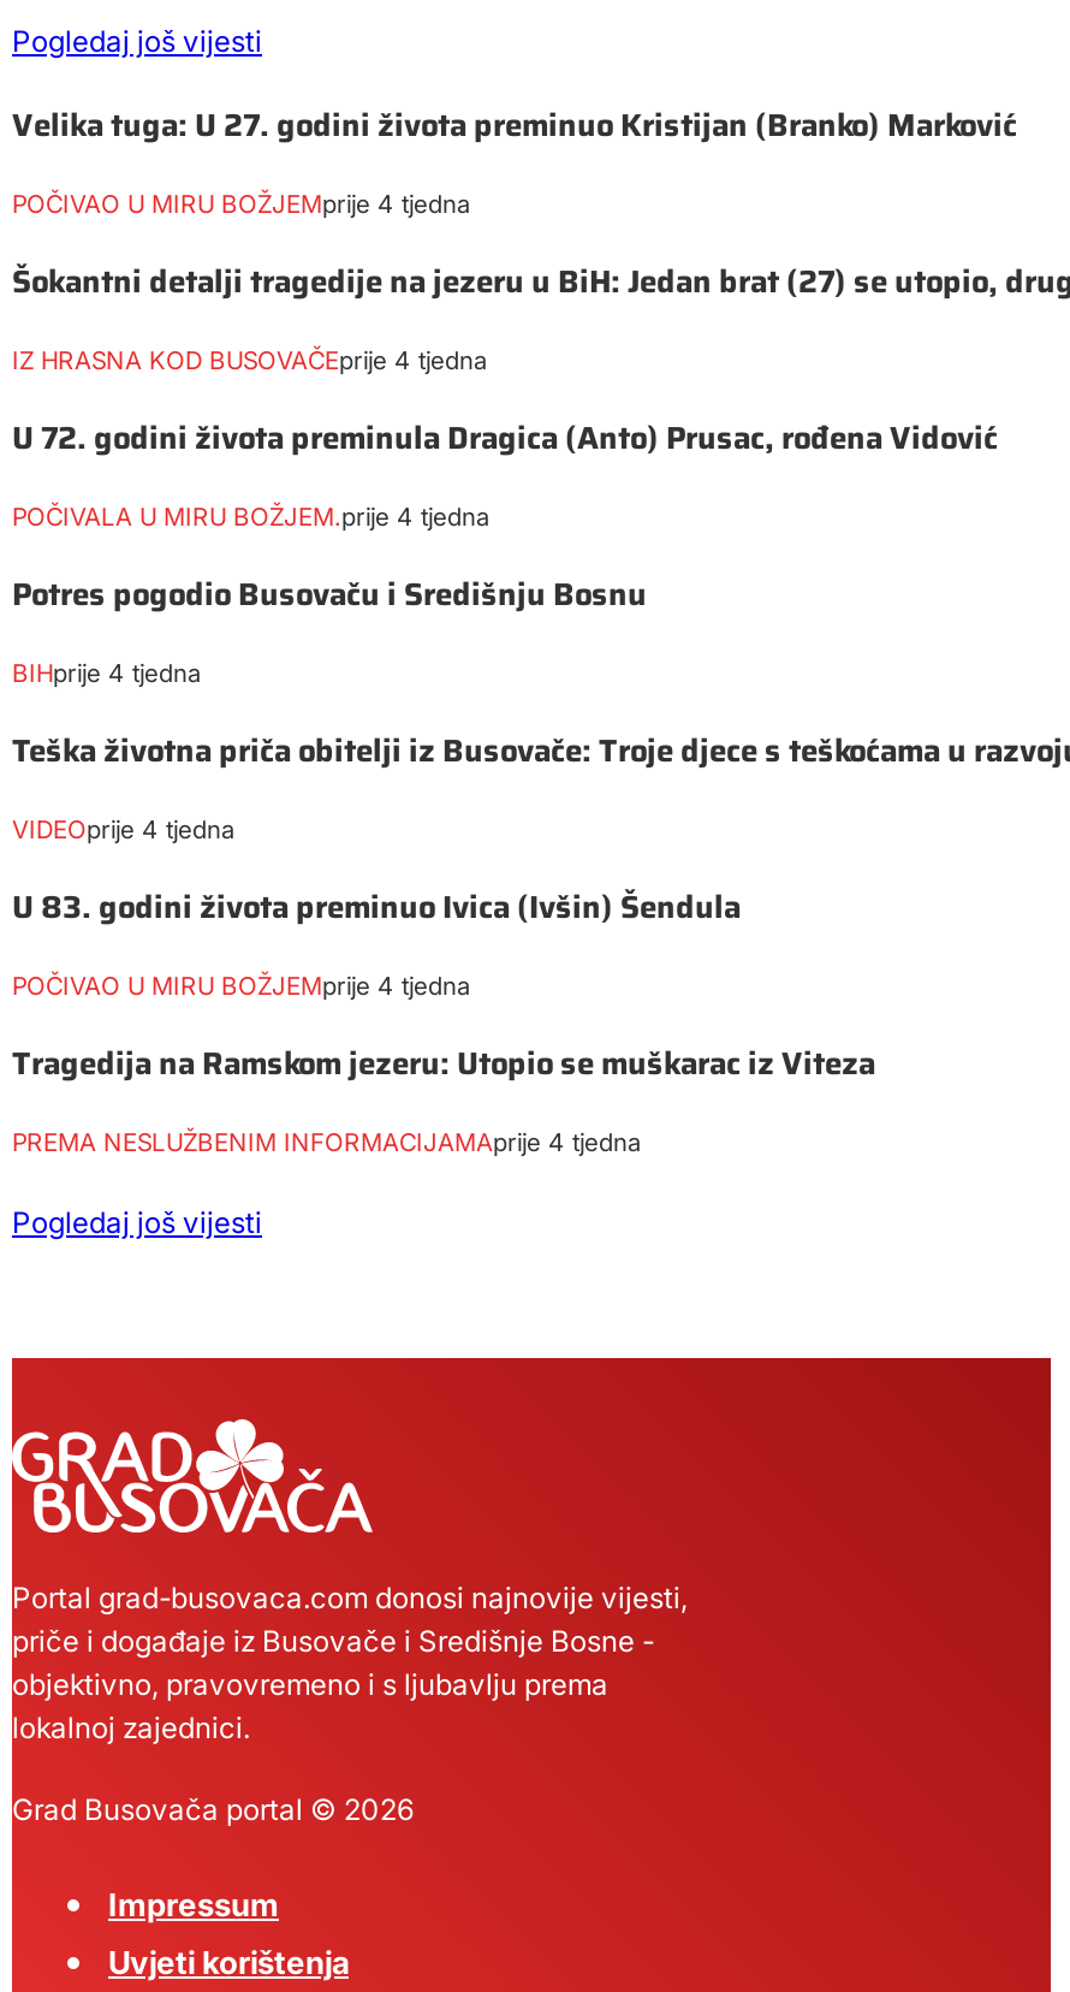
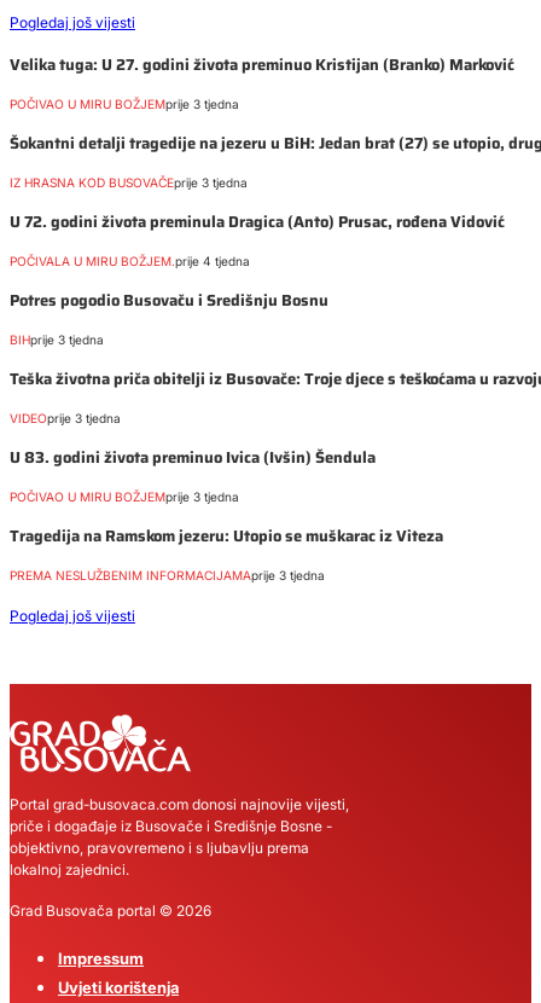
[12,189,471,218] POČIVAO U MIRU BOŽJEMprije 4 tjedna -> [10,97,239,111] POČIVAO U MIRU BOŽJEMprije 3 tjedna
[12,345,488,374] IZ HRASNA KOD BUSOVAČEprije 4 tjedna -> [10,175,248,190] IZ HRASNA KOD BUSOVAČEprije 3 tjedna
[12,658,202,687] BIHprije 4 tjedna -> [10,333,104,347] BIHprije 3 tjedna
[12,815,236,844] VIDEOprije 4 tjedna -> [10,411,121,426] VIDEOprije 3 tjedna
[12,971,471,1000] POČIVAO U MIRU BOŽJEMprije 4 tjedna -> [10,490,239,504] POČIVAO U MIRU BOŽJEMprije 3 tjedna
[12,1128,642,1157] PREMA NESLUŽBENIM INFORMACIJAMAprije 4 tjedna -> [10,568,325,583] PREMA NESLUŽBENIM INFORMACIJAMAprije 3 tjedna

